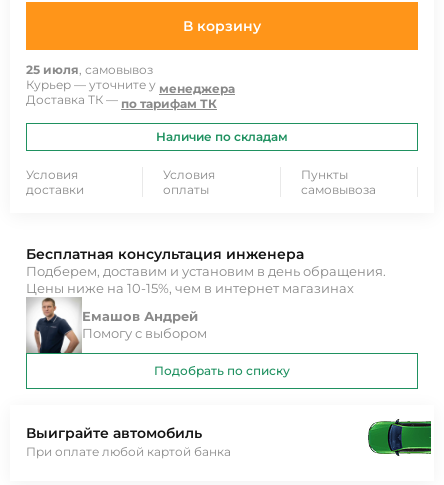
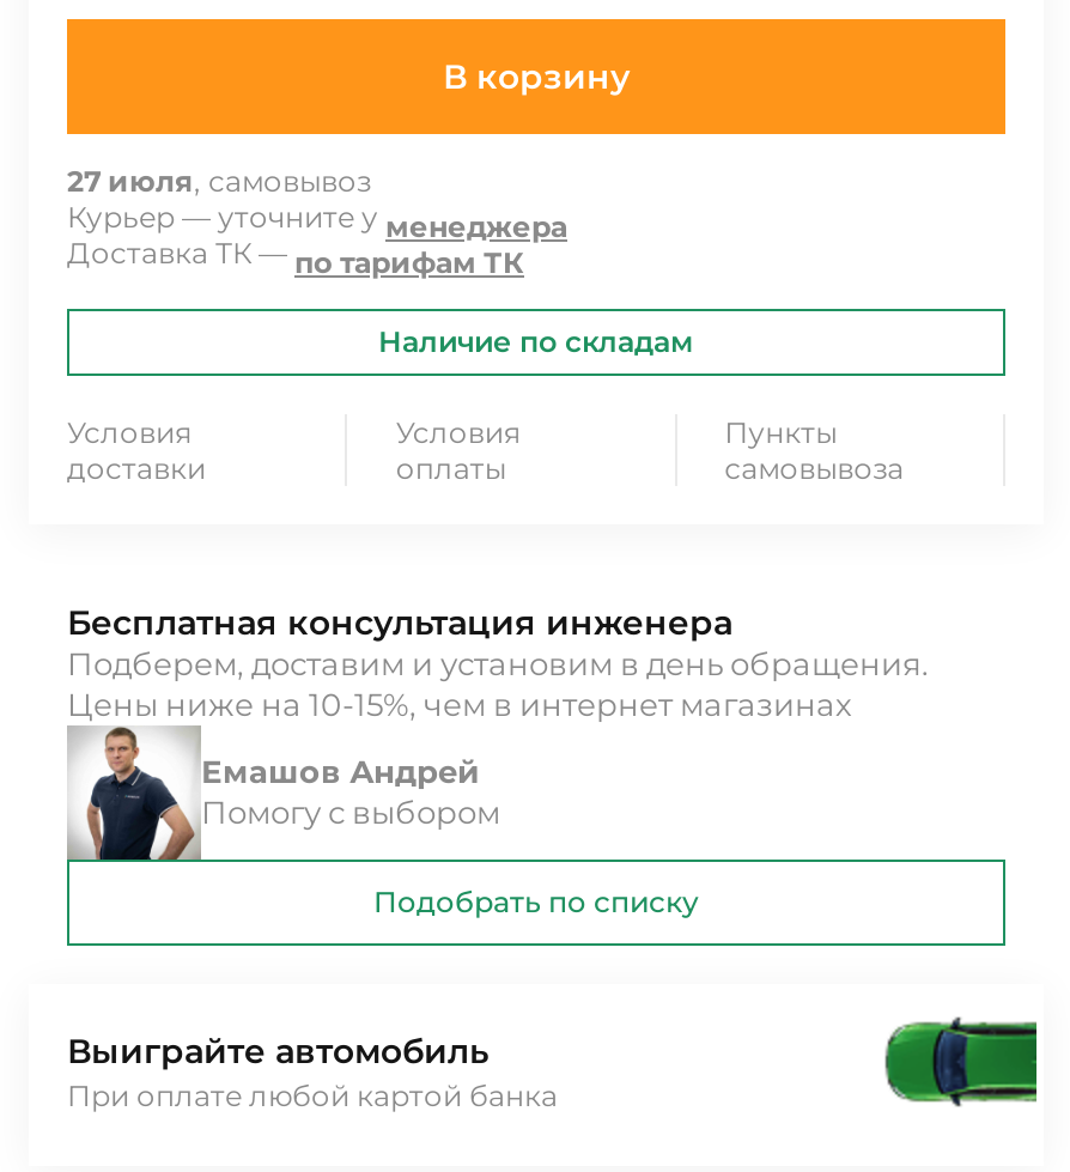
[26,62,153,77] 25 июля, самовывоз -> [67,164,371,199] 27 июля, самовывоз

